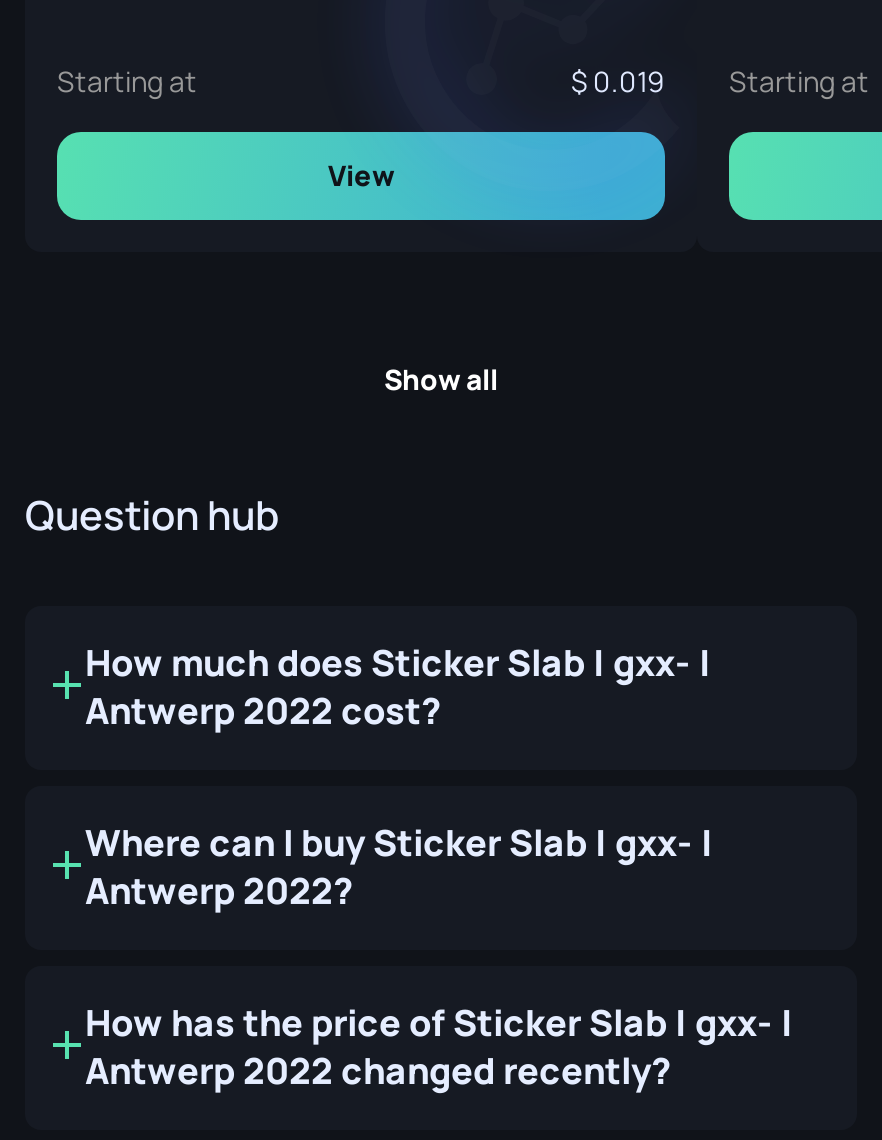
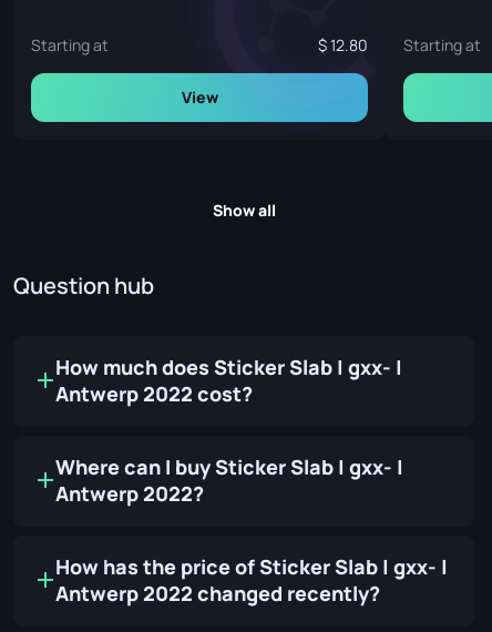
[593,62,869,100] 0.019 Starting at -> [330,34,481,55] 12.80 Starting at

